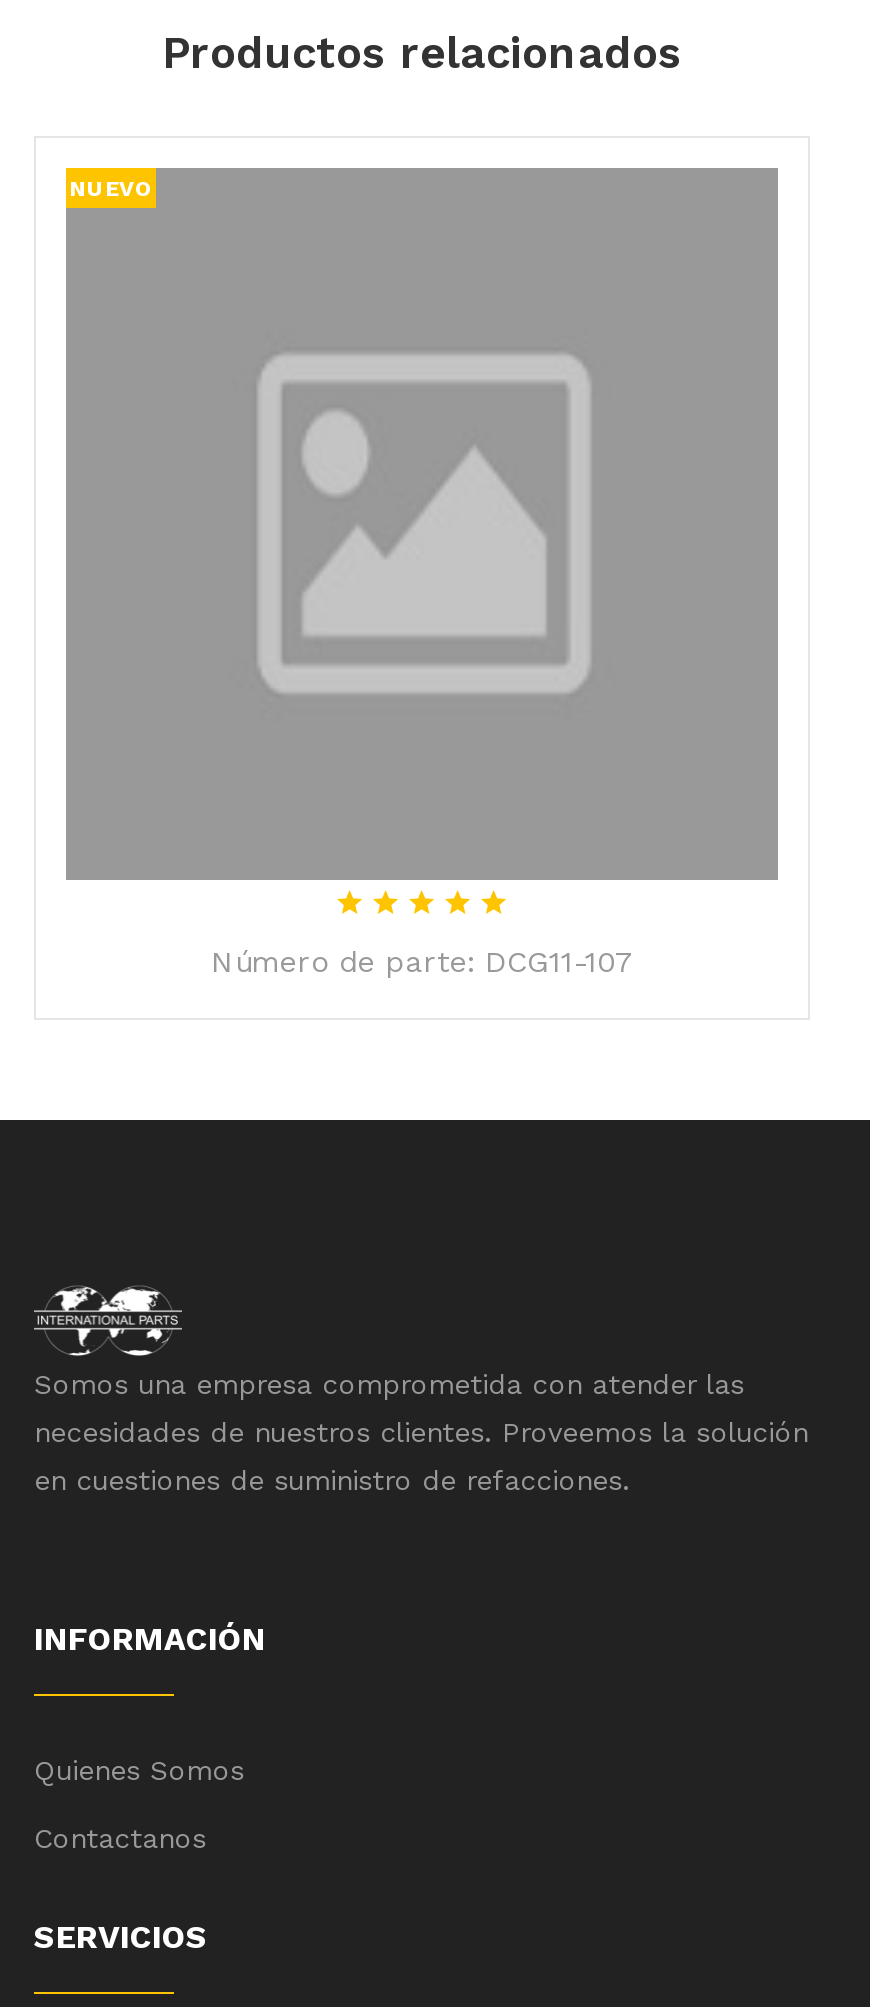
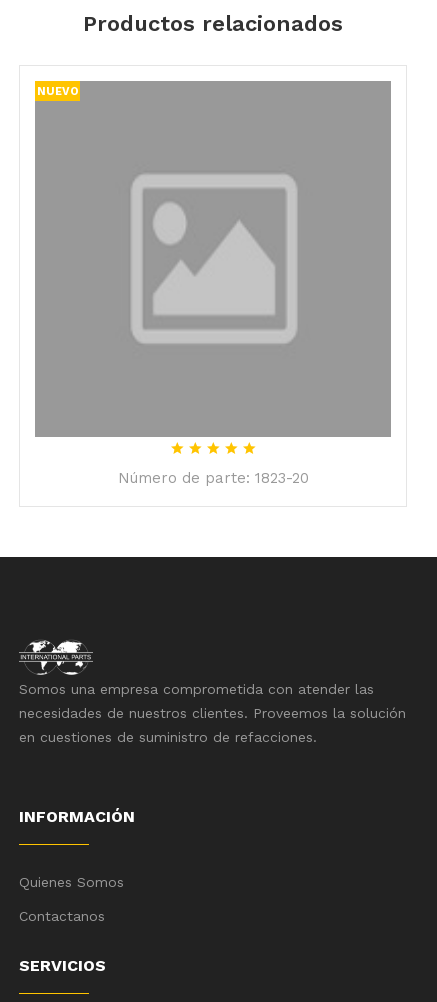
[211,944,633,980] Número de parte: DCG11-107 -> [117,469,308,487] Número de parte: 1823-20

